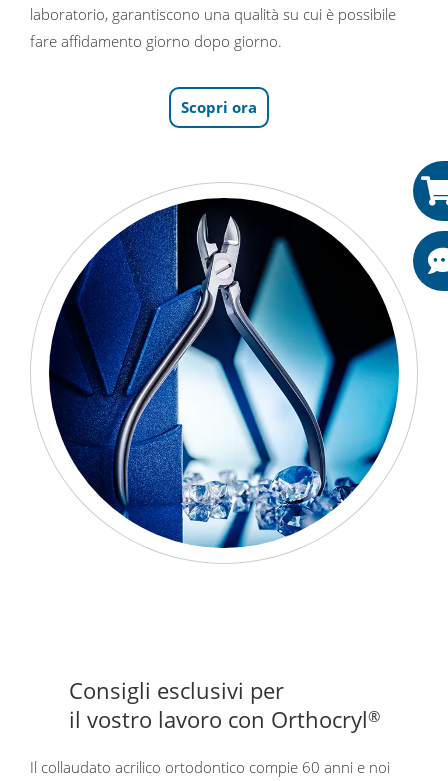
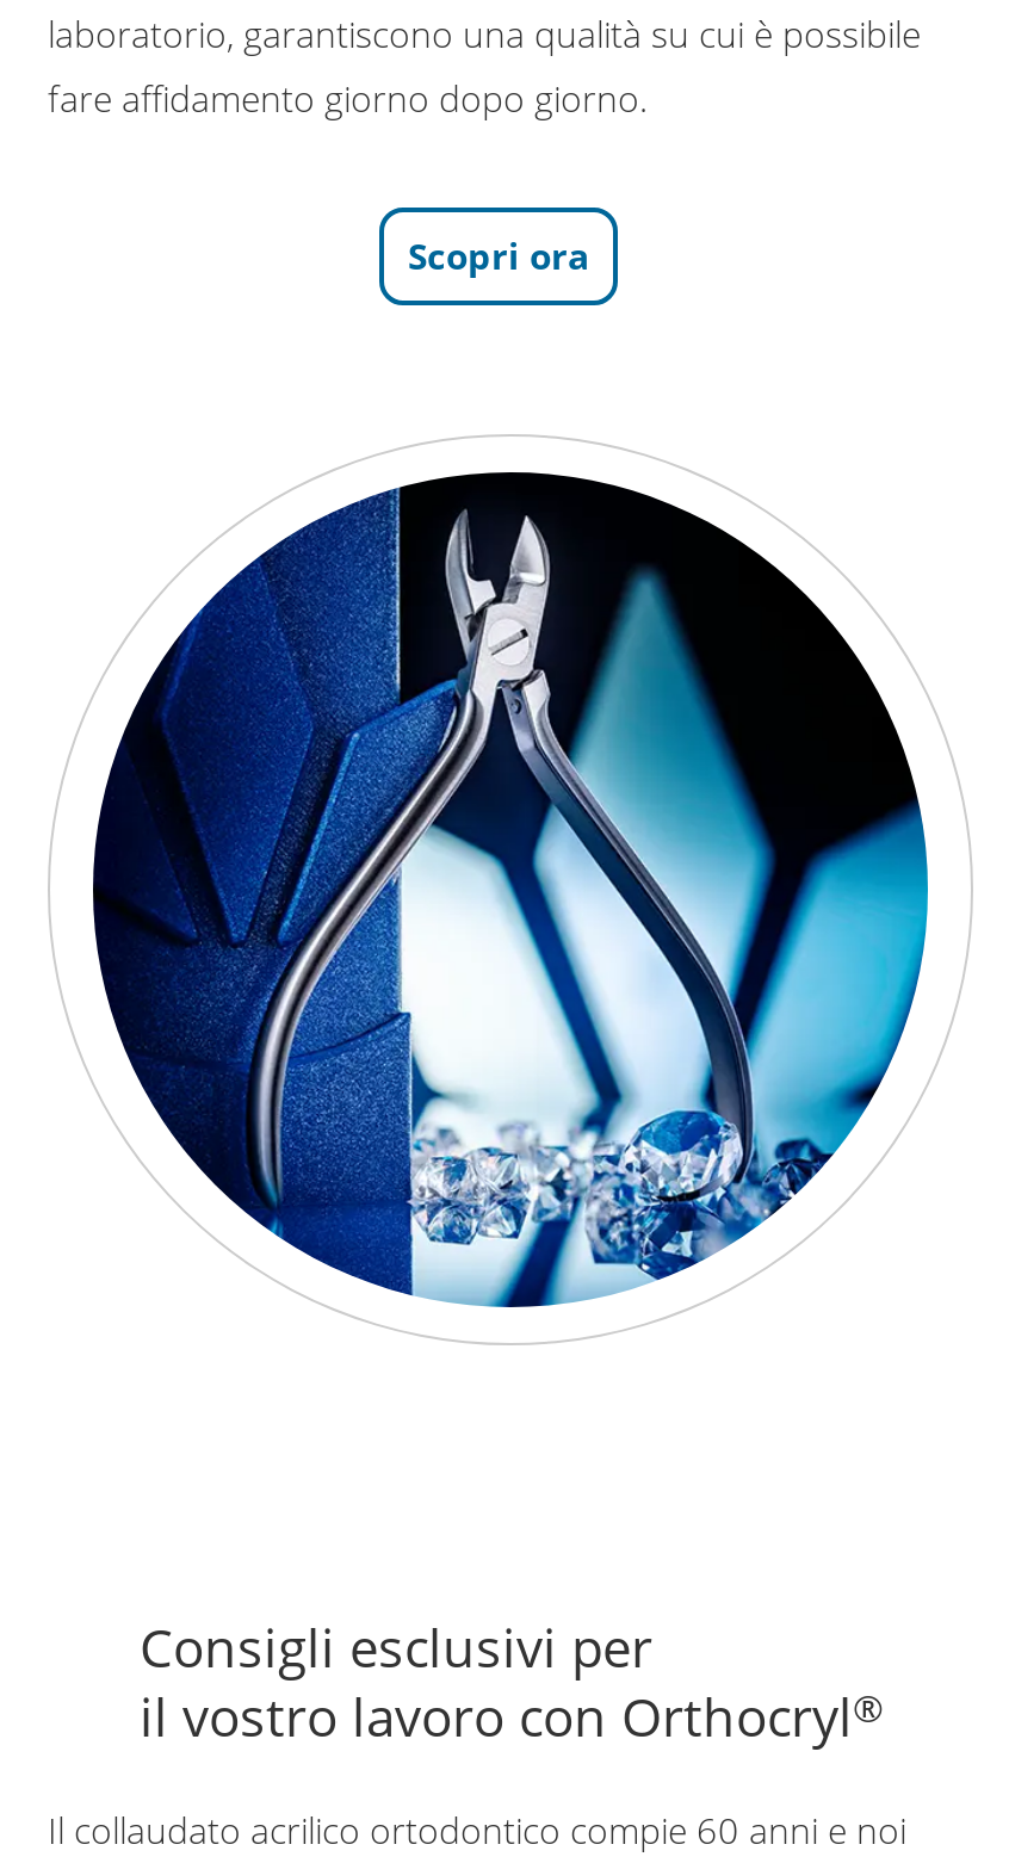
[412,160,445,222] [image] -> none
[412,230,445,292] [image] -> none

